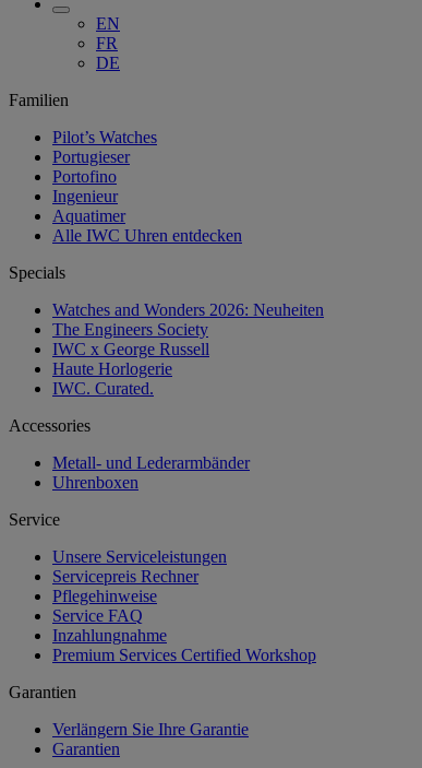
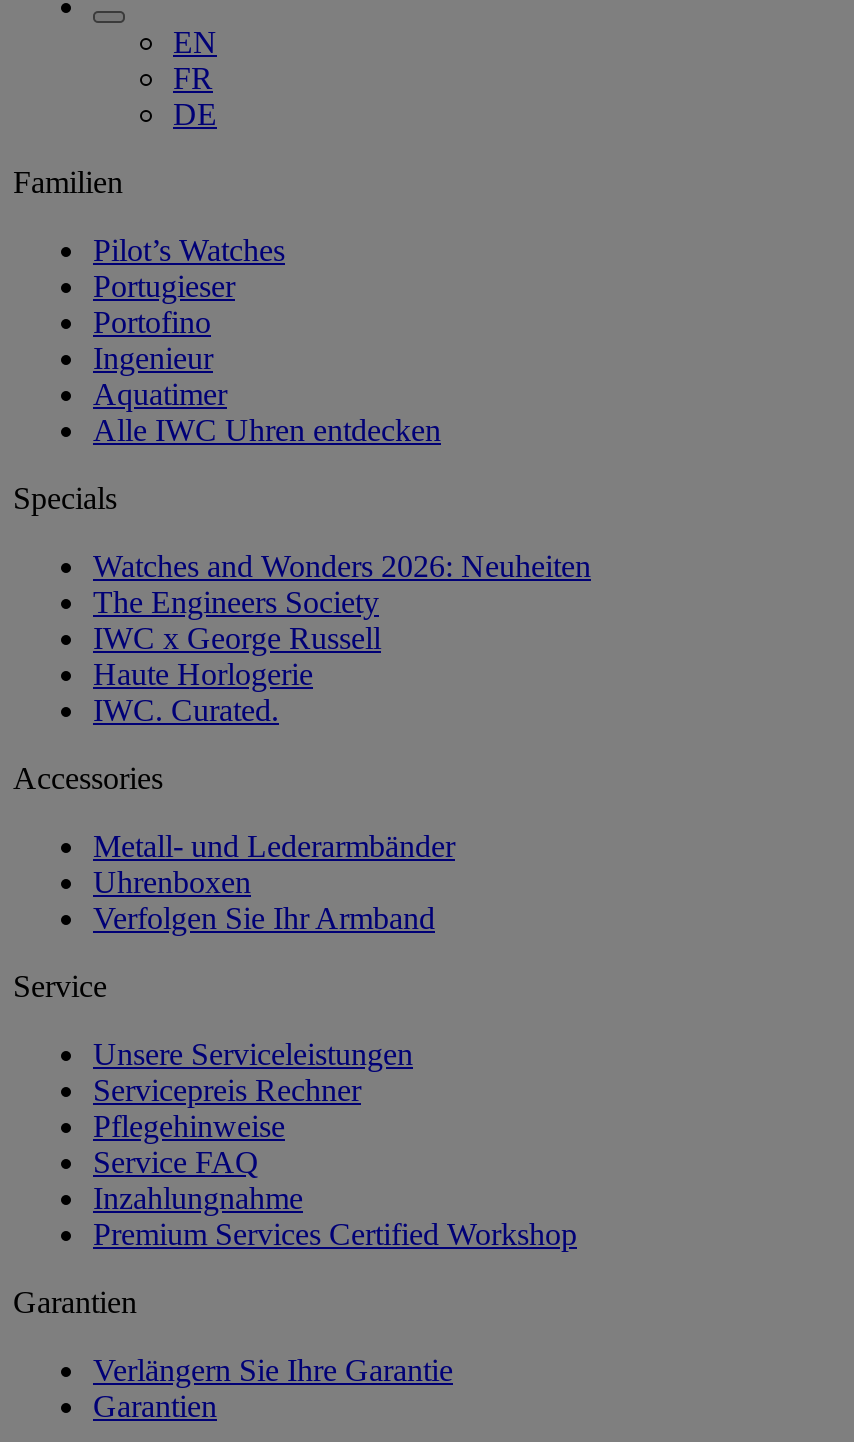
none -> [93,901,435,935] Verfolgen Sie Ihr Armband

